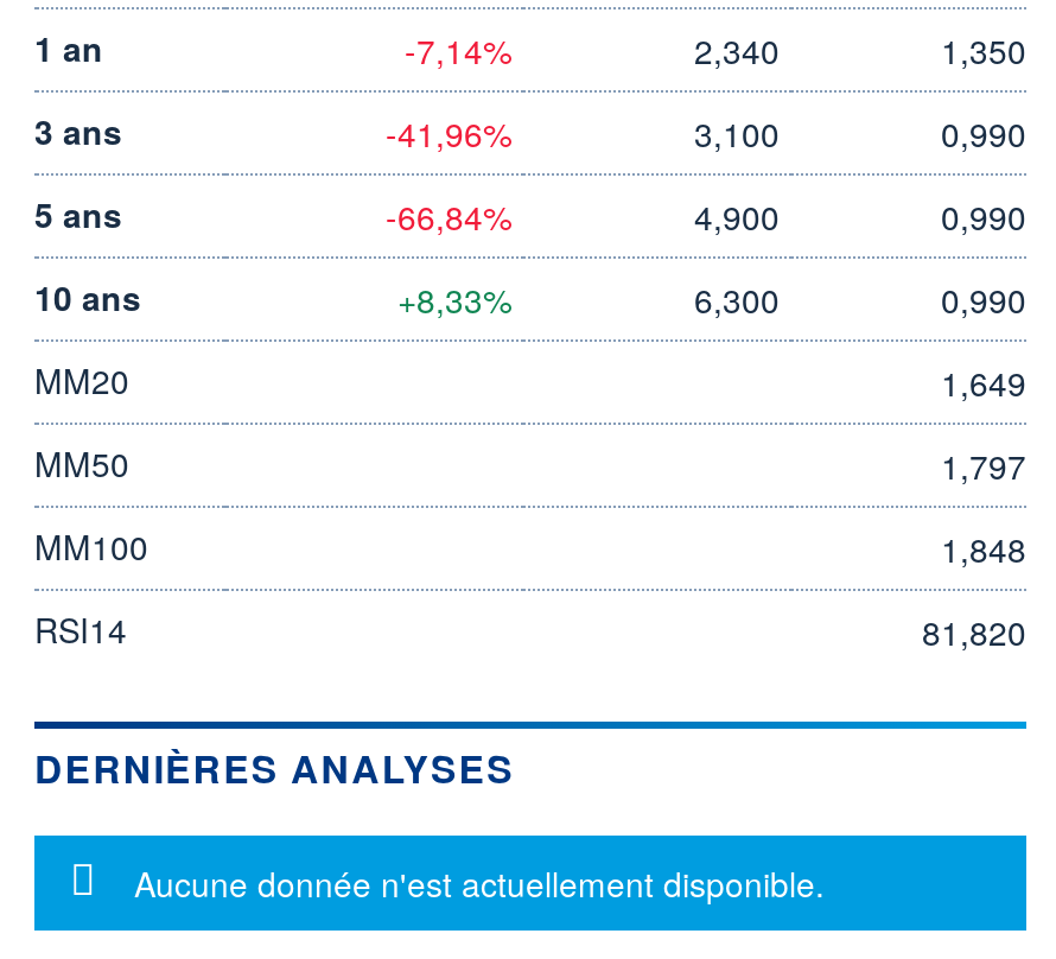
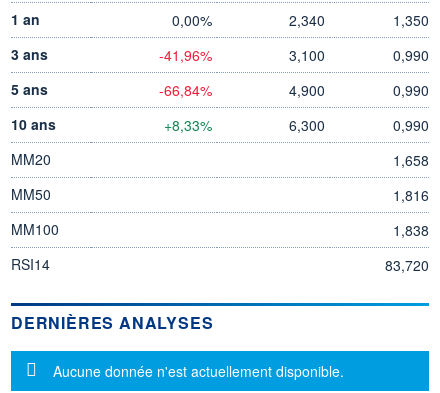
[405,26,511,74] -7,14% -> [172,10,212,30] 0,00%
[941,358,1026,406] 1,649 -> [393,150,429,170] 1,658
[941,442,1026,489] 1,797 -> [393,185,429,205] 1,816
[941,525,1026,572] 1,848 -> [393,220,429,240] 1,838
[922,608,1026,655] 81,820 -> [385,255,429,275] 83,720

